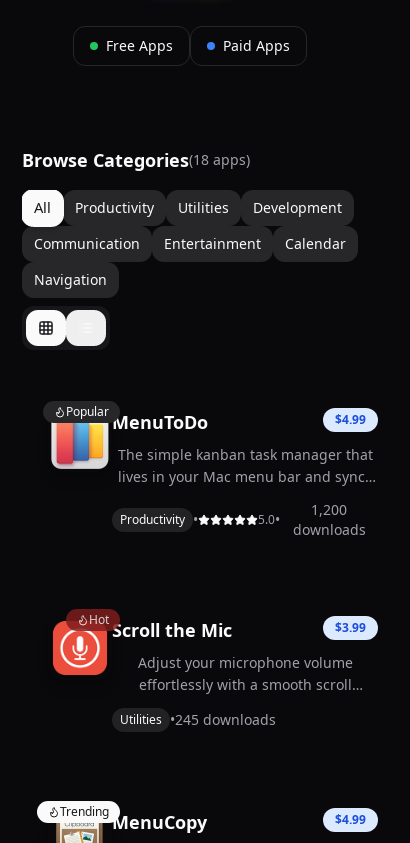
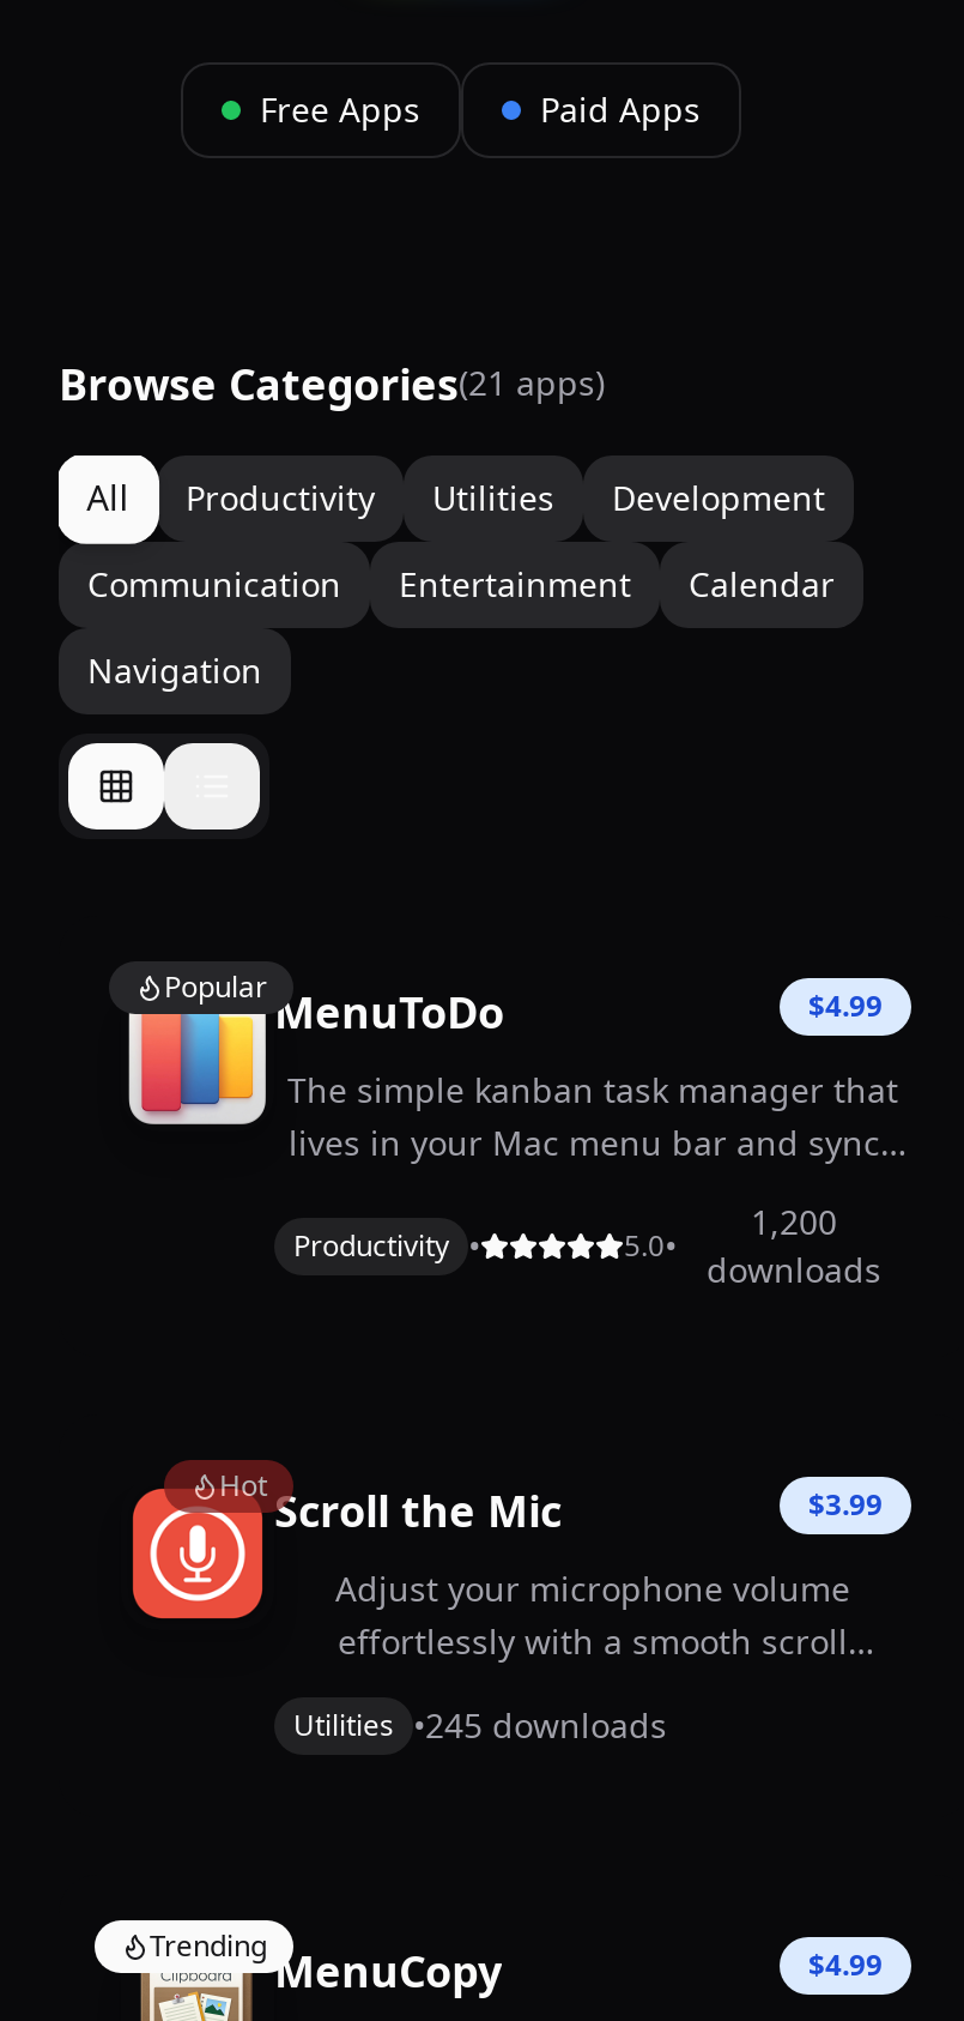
[22,148,250,172] Browse Categories(18 apps) -> [59,355,605,412] Browse Categories(21 apps)

